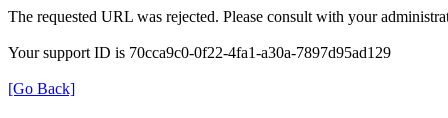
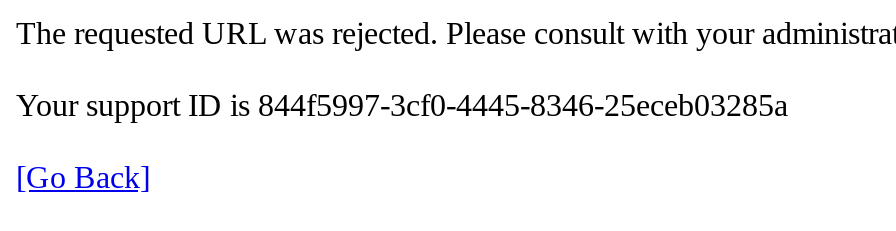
[8,44,391,61] Your support ID is 70cca9c0-0f22-4fa1-a30a-7897d95ad129 -> [16,88,788,122] Your support ID is 844f5997-3cf0-4445-8346-25eceb03285a

